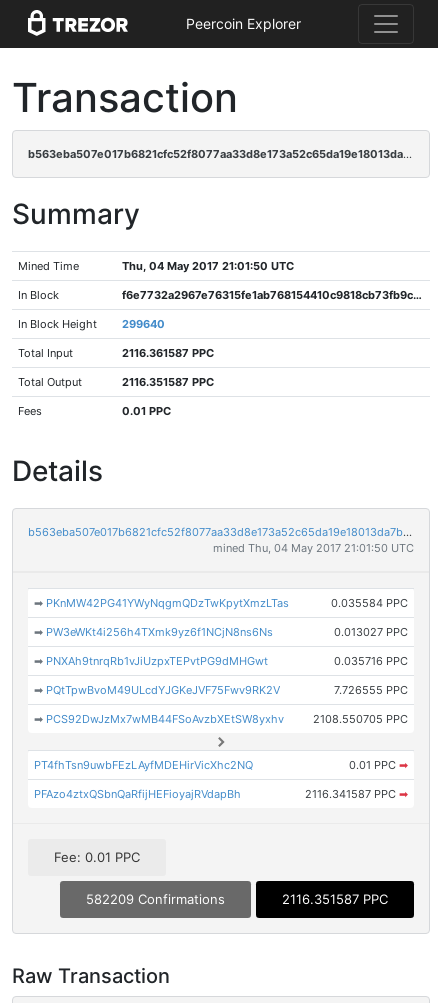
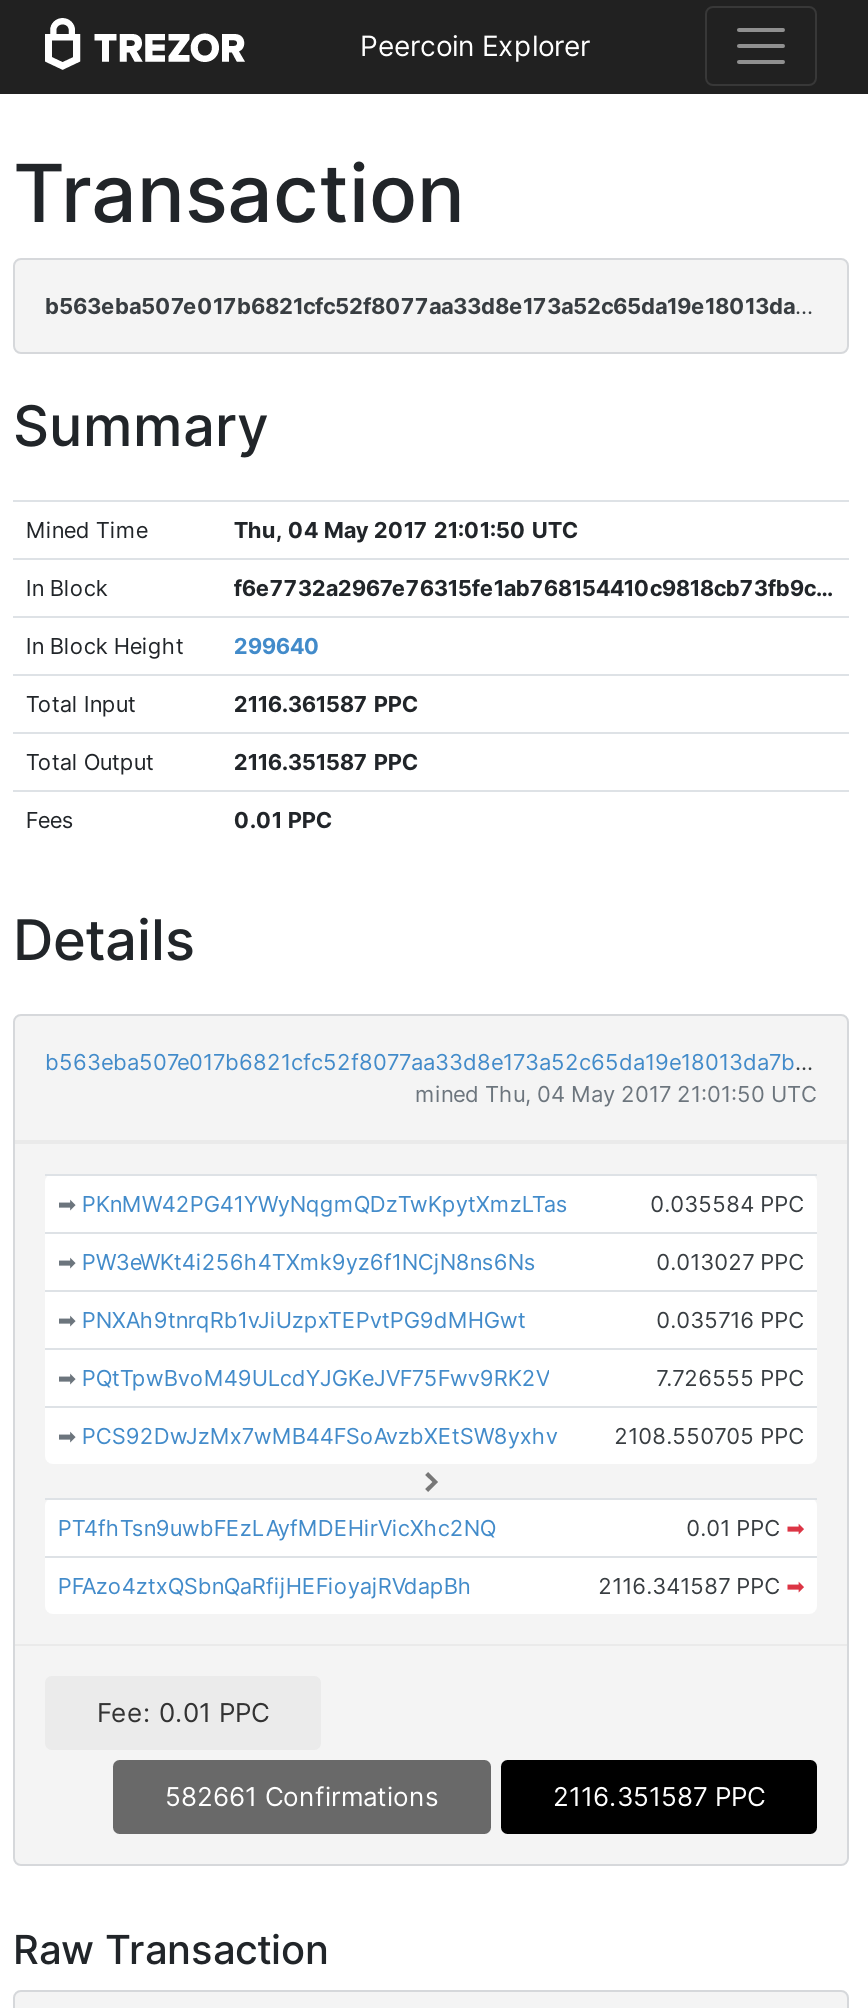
[86,891,225,907] 582209 Confirmations -> [165,1781,439,1813] 582661 Confirmations

